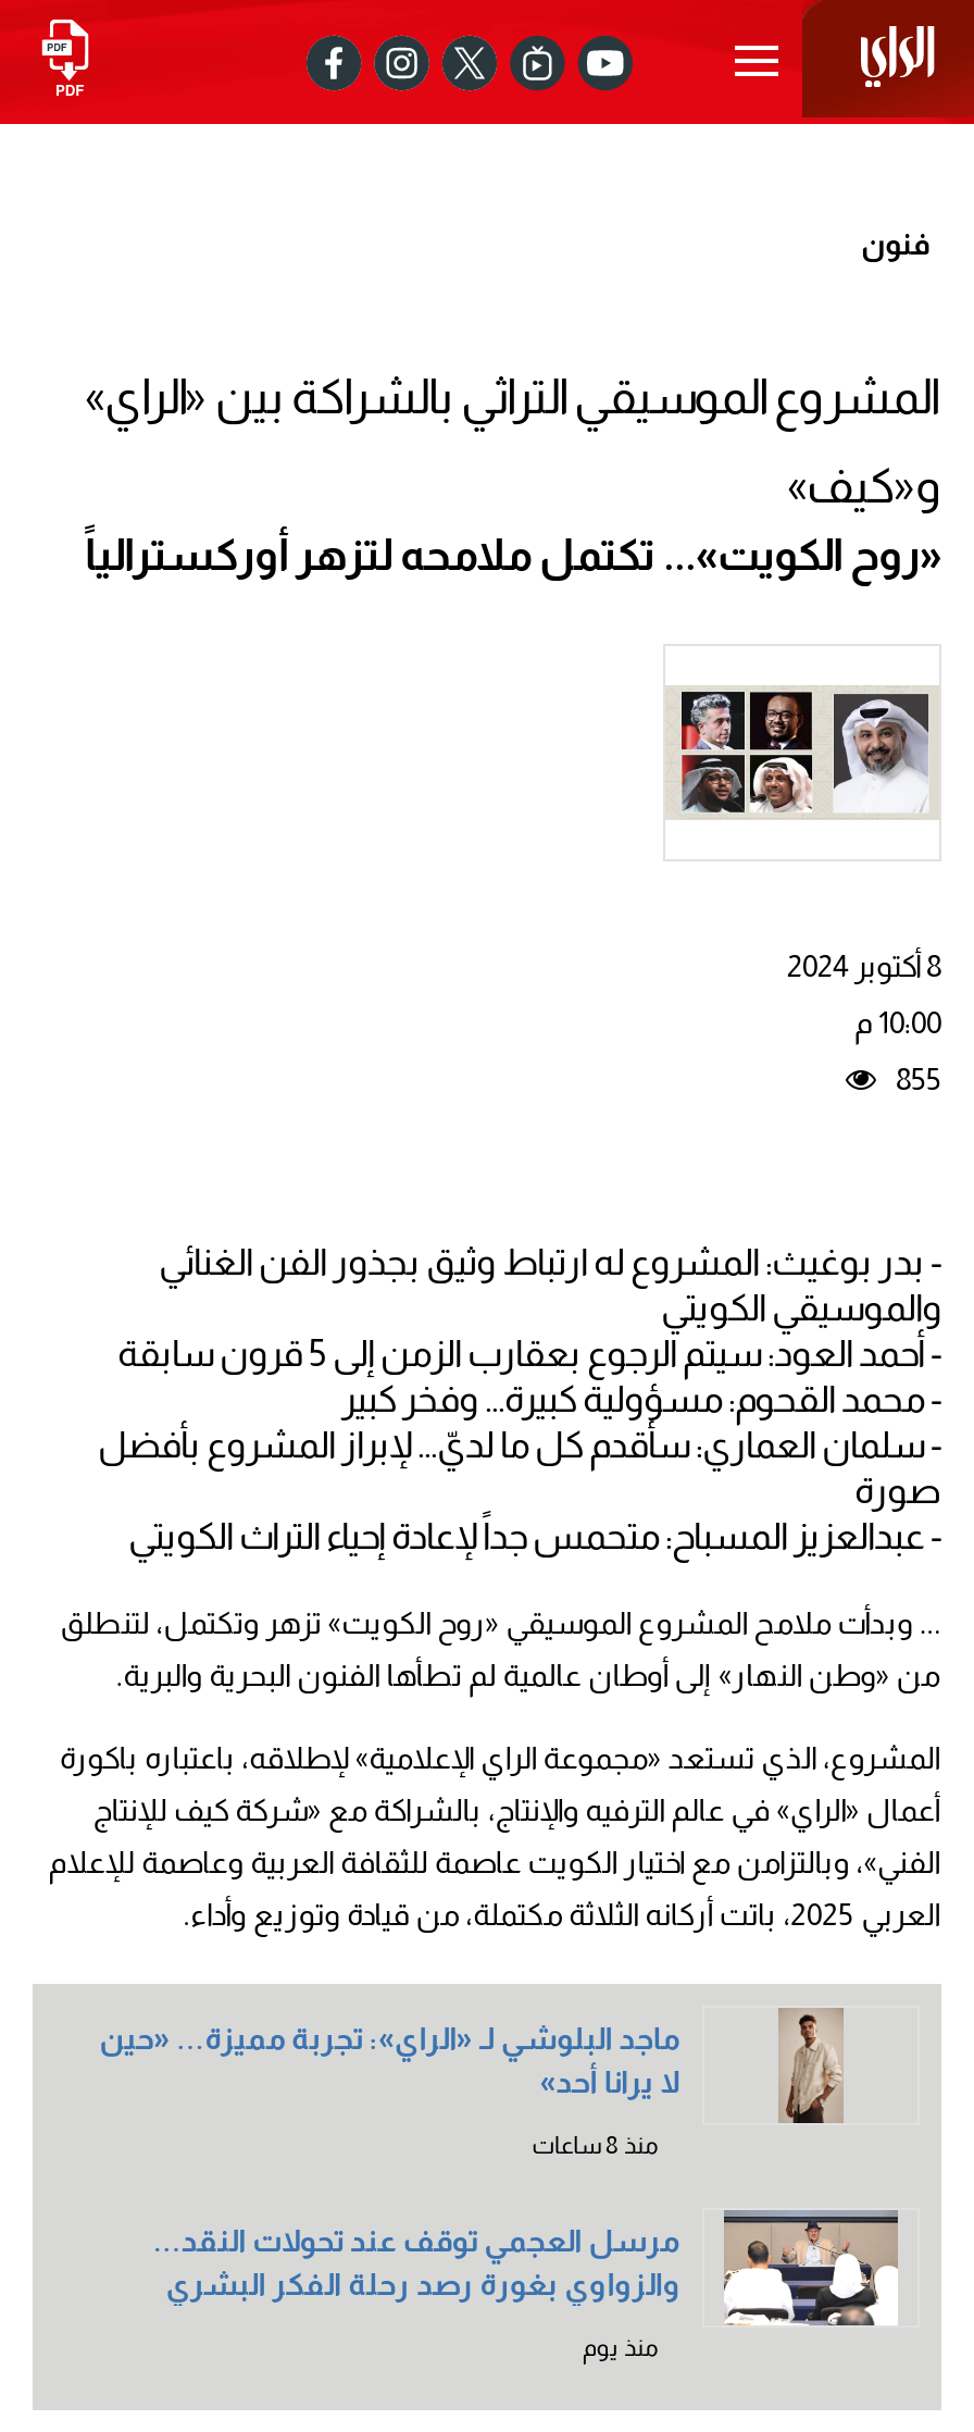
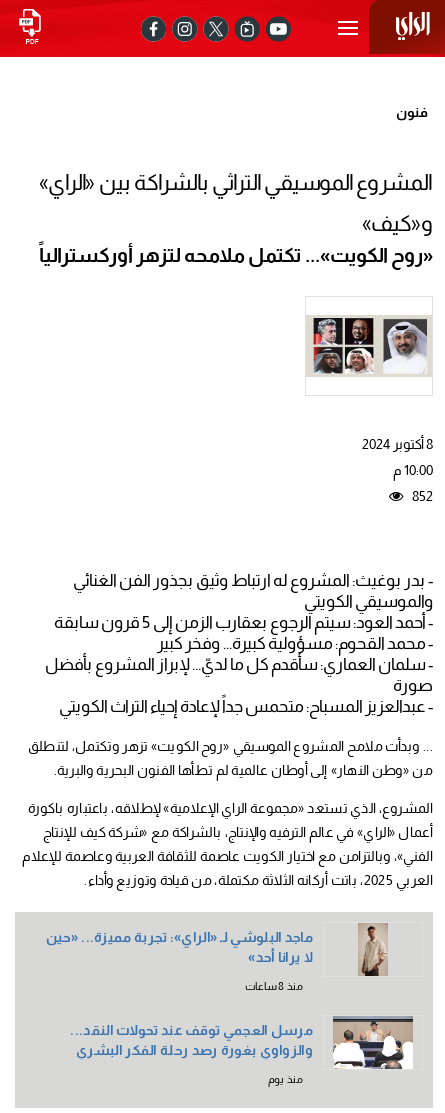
[896,1062,941,1096] 855 -> [412,488,433,504] 852

